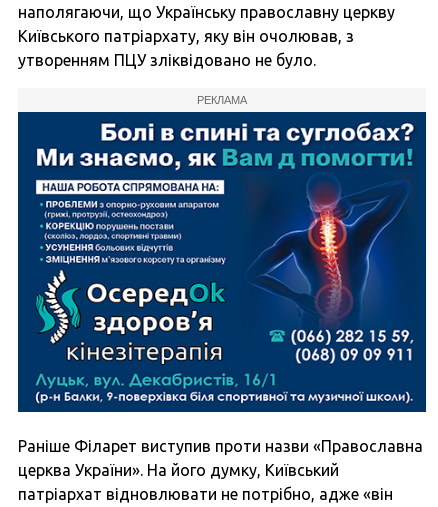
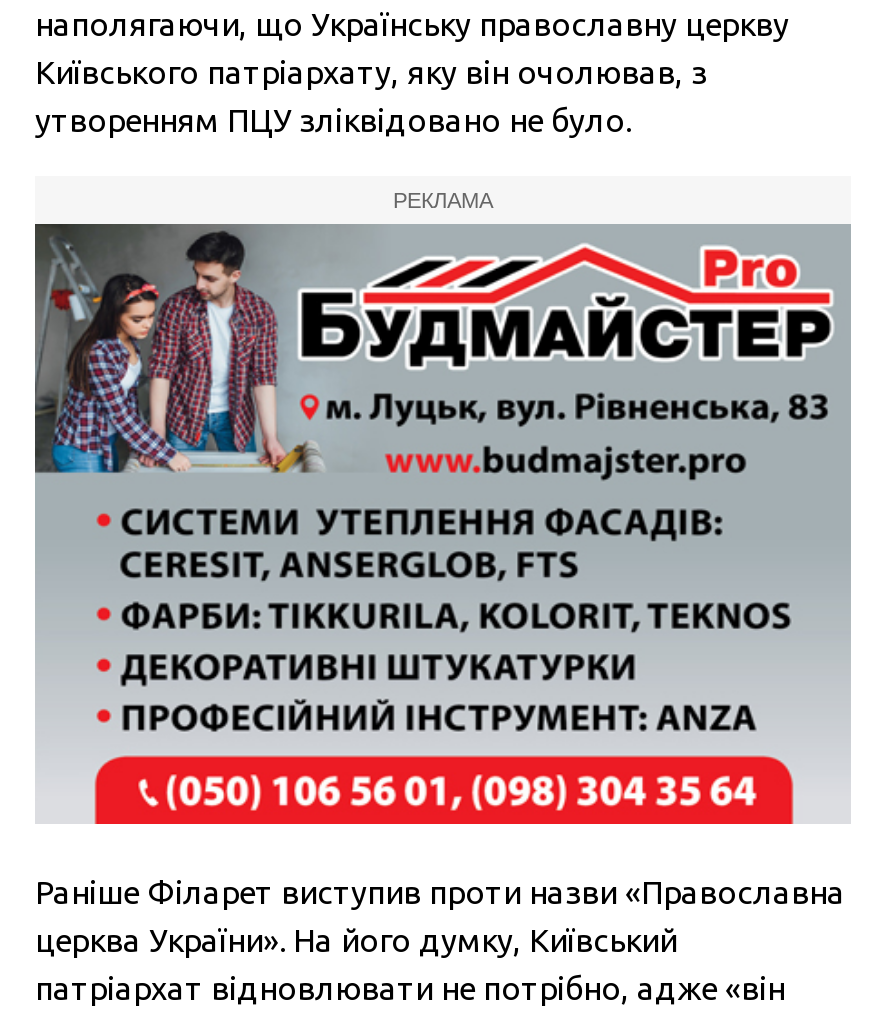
[17,111,427,413] [image] -> [33,222,851,826] [image]

